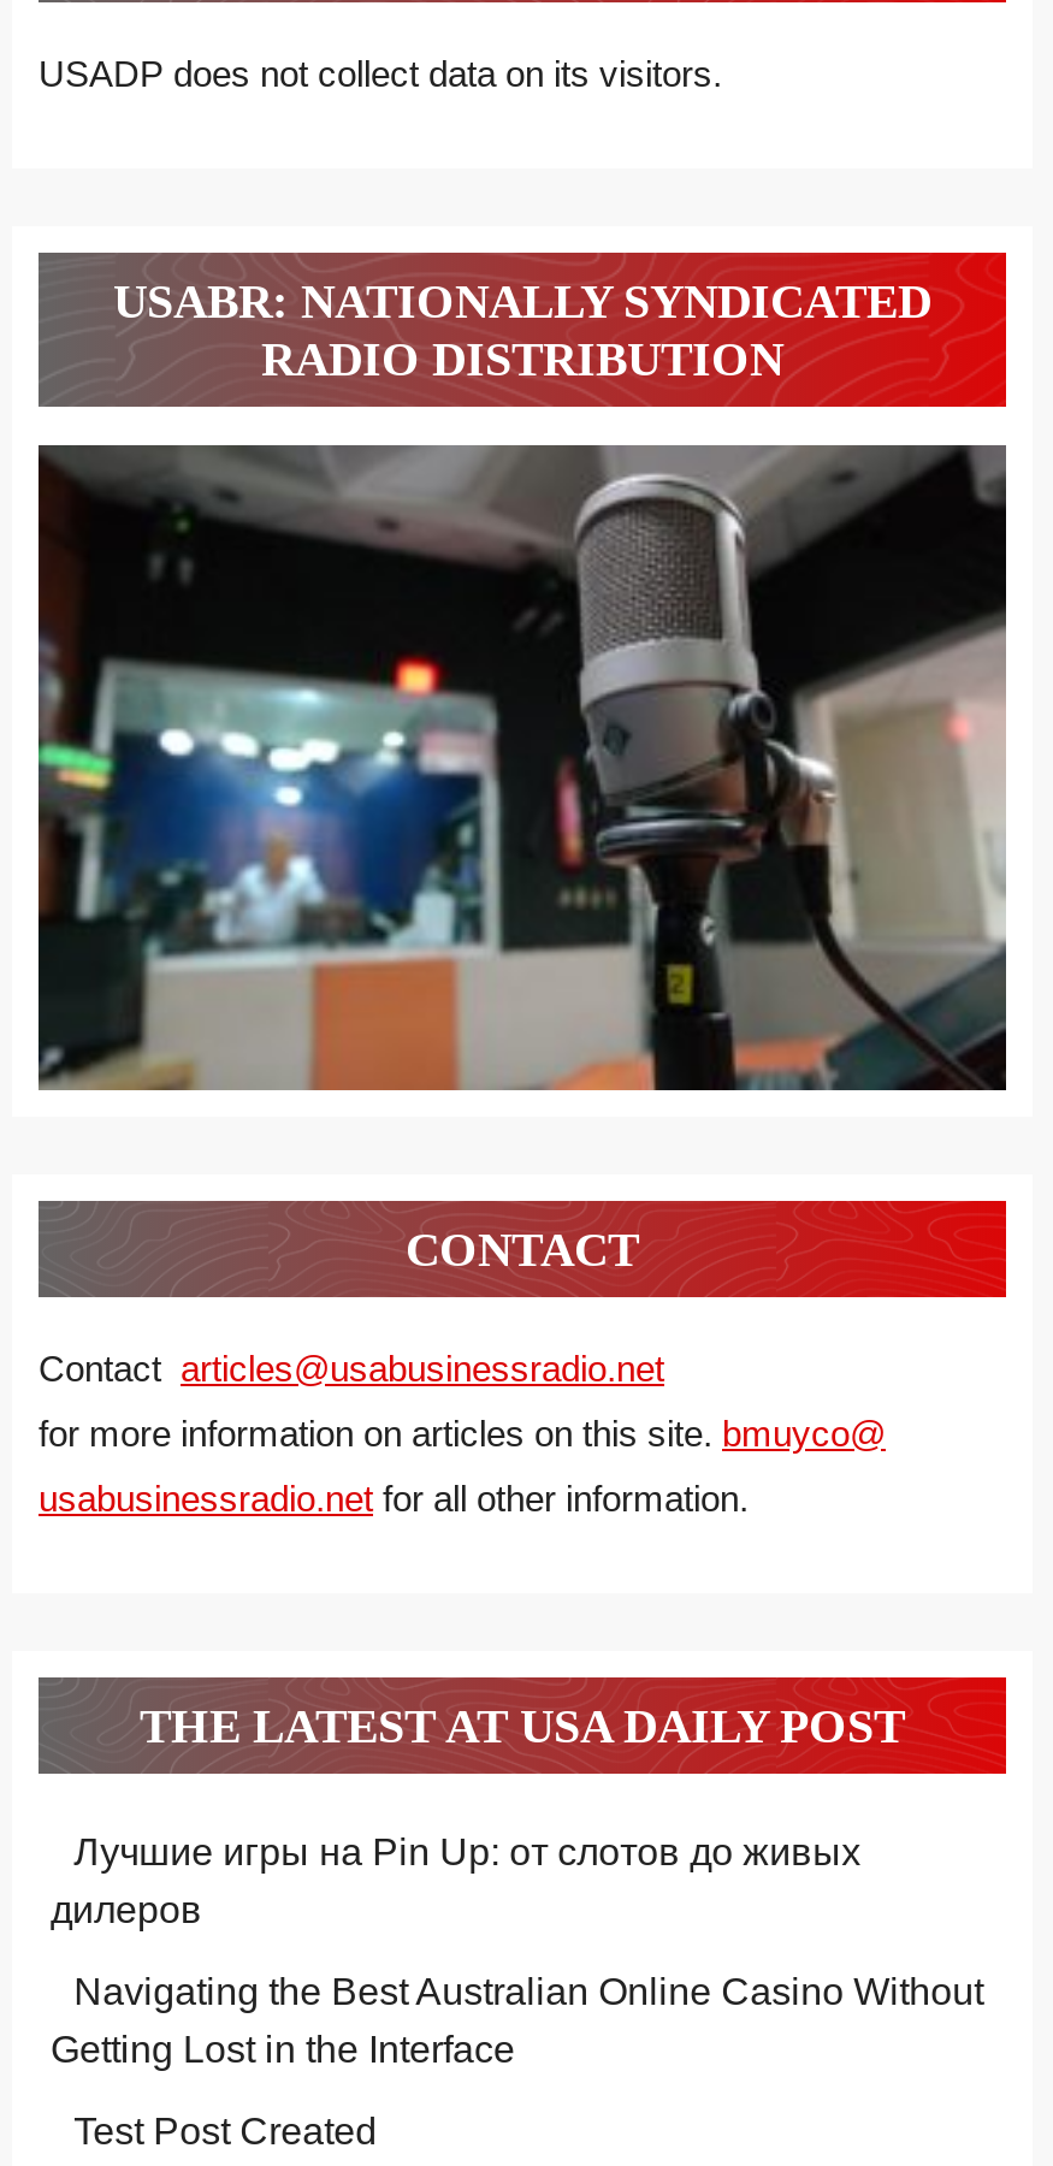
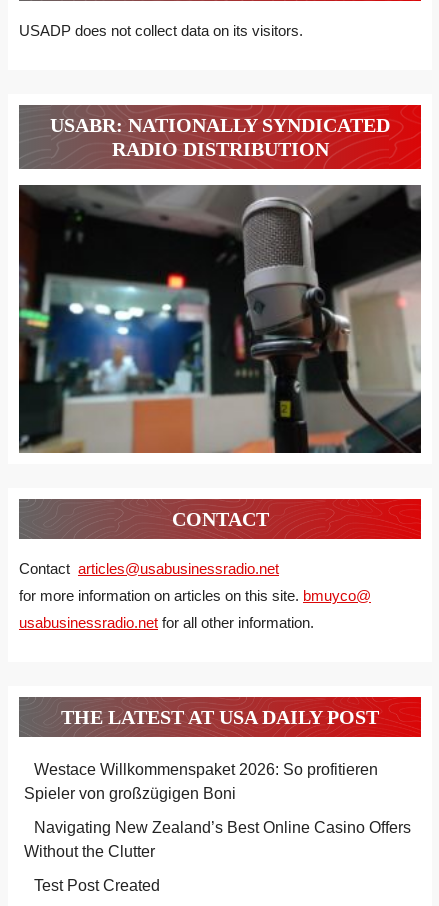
[51,1831,861,1930] Лучшие игры на Pin Up: от слотов до живых | дилеров -> [24,761,378,802] Westace Willkommenspaket 2026: So profitieren | Spieler von großzügigen Boni
[51,1971,983,2070] Navigating the Best Australian Online Casino Without | Getting Lost in the Interface -> [24,819,411,860] Navigating New Zealand’s Best Online Casino Offers | Without the Clutter

